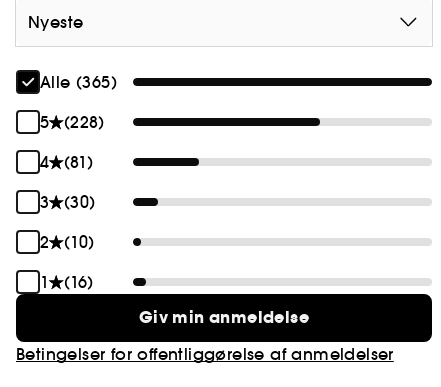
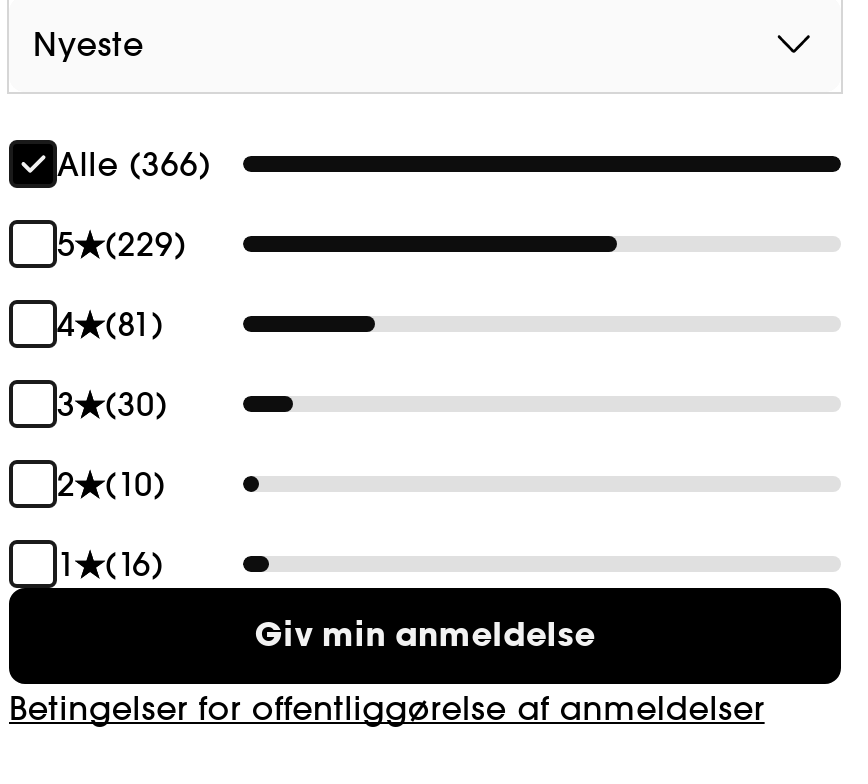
[40,72,117,92] Alle (365) -> [57,144,211,184] Alle (366)
[40,112,105,132] 5 (228) -> [57,224,187,264] 5 (229)

